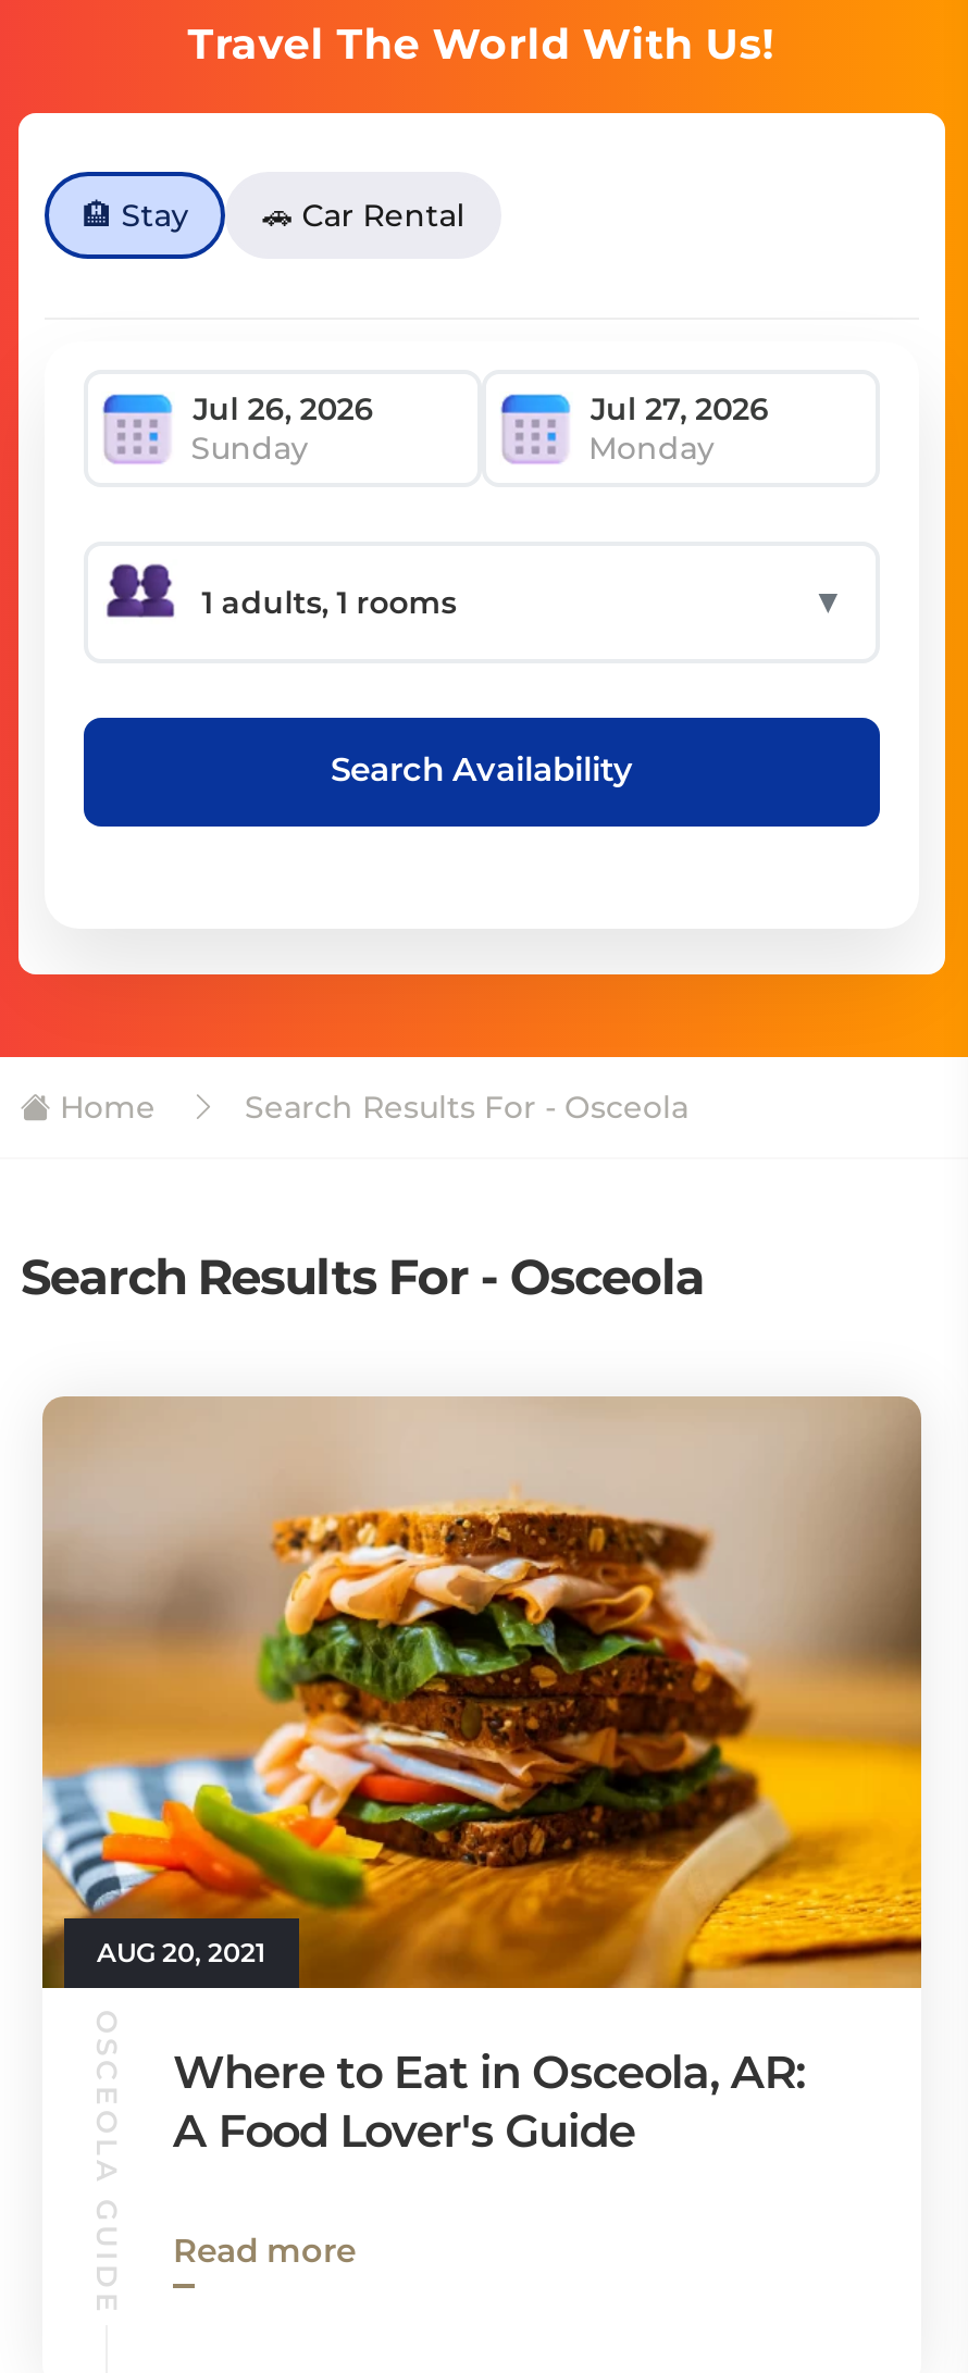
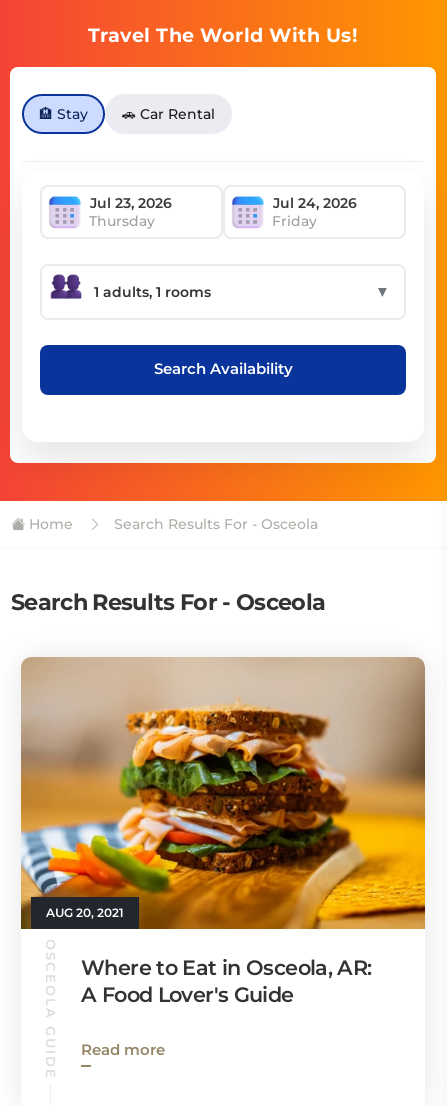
[191,427,715,467] Sunday | Monday -> [89,211,317,229] Thursday | Friday

